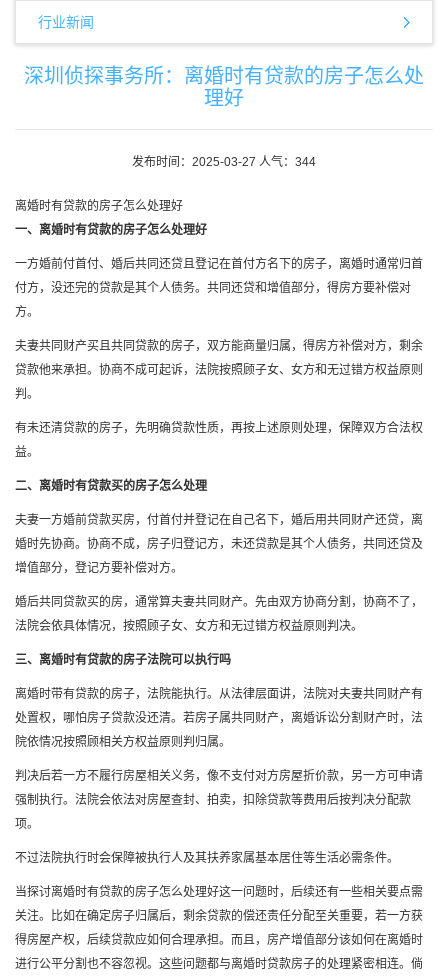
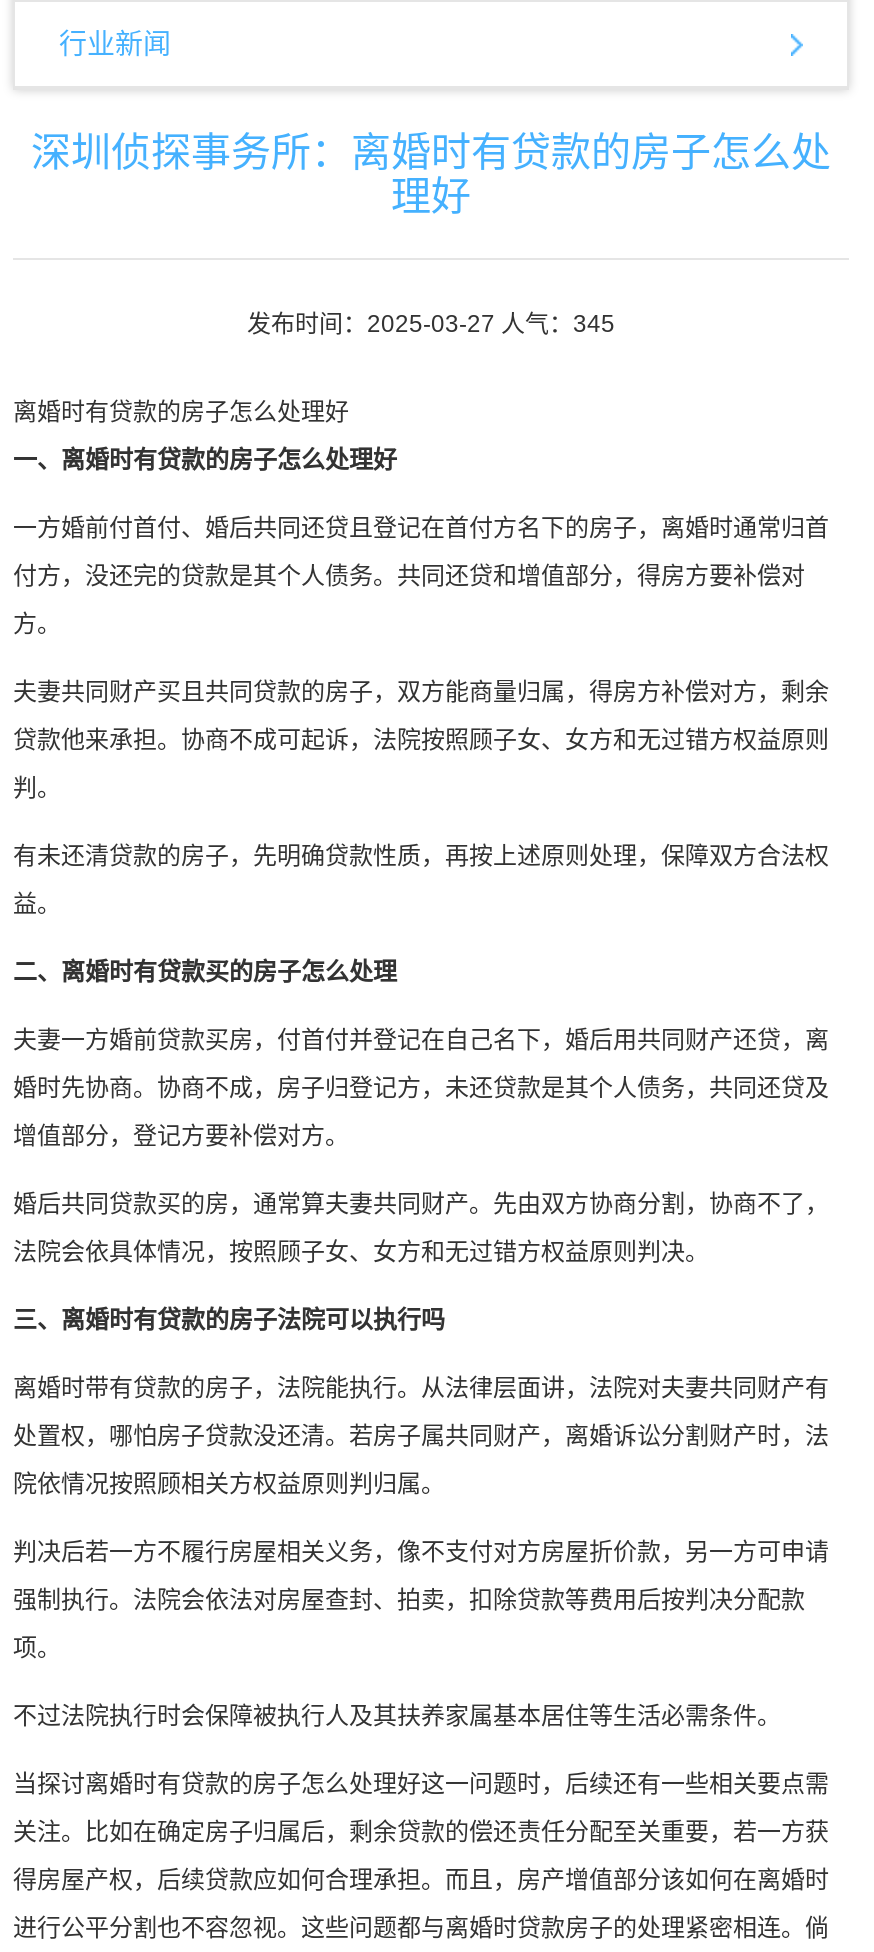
[132,155,316,169] 发布时间：2025-03-27 人气：344 -> [247,310,615,338] 发布时间：2025-03-27 人气：345

